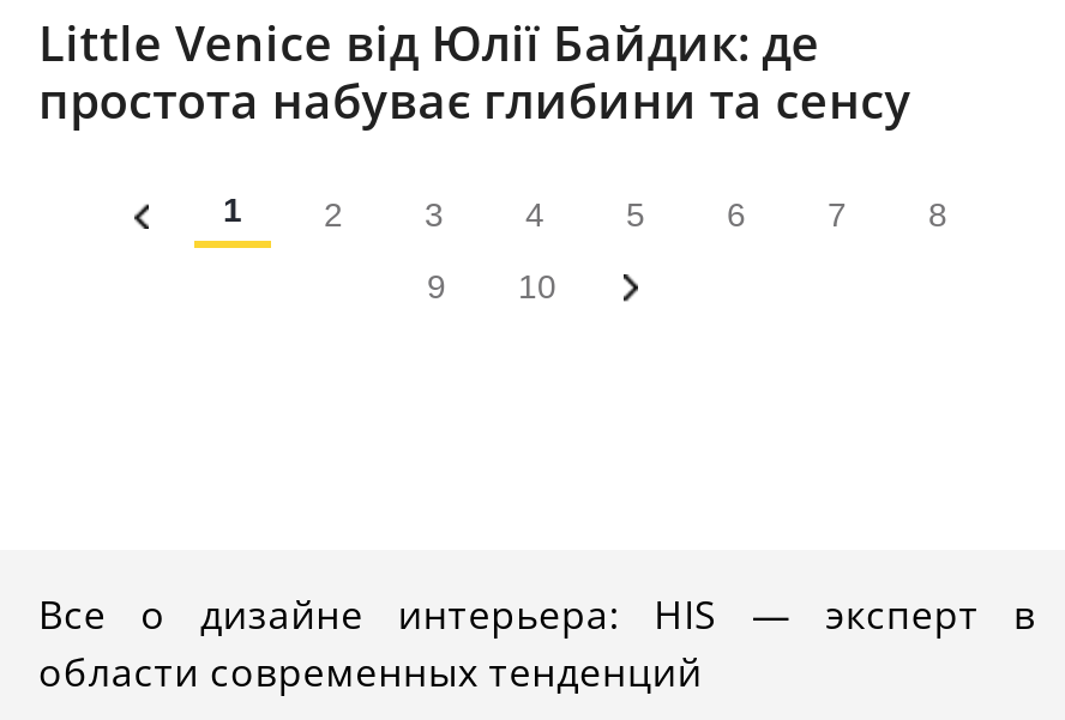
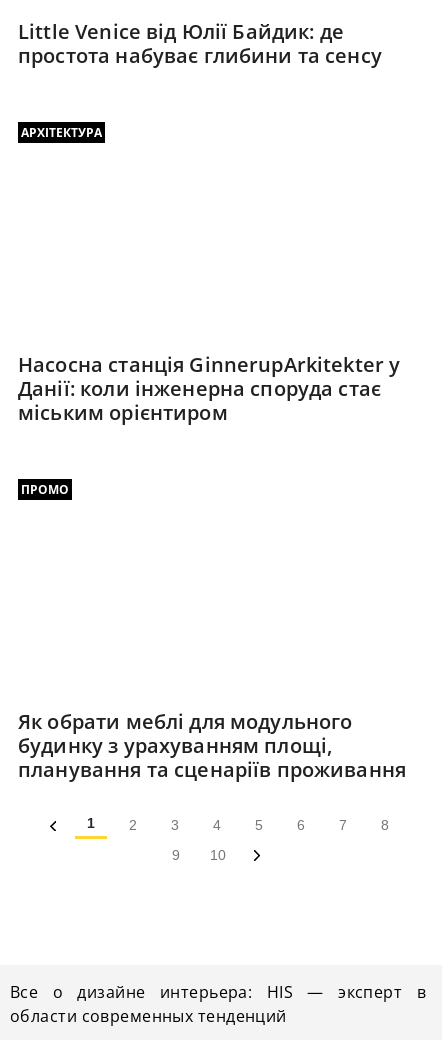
none -> [18,351,400,498] Насосна станція GinnerupArkitekter у | Данії: коли інженерна споруда стає | міським орієнтиром | ПРОМО
none -> [18,708,406,783] Як обрати меблі для модульного | будинку з урахуванням площі, | планування та сценаріїв проживання
none -> [21,124,102,141] АРХІТЕКТУРА

